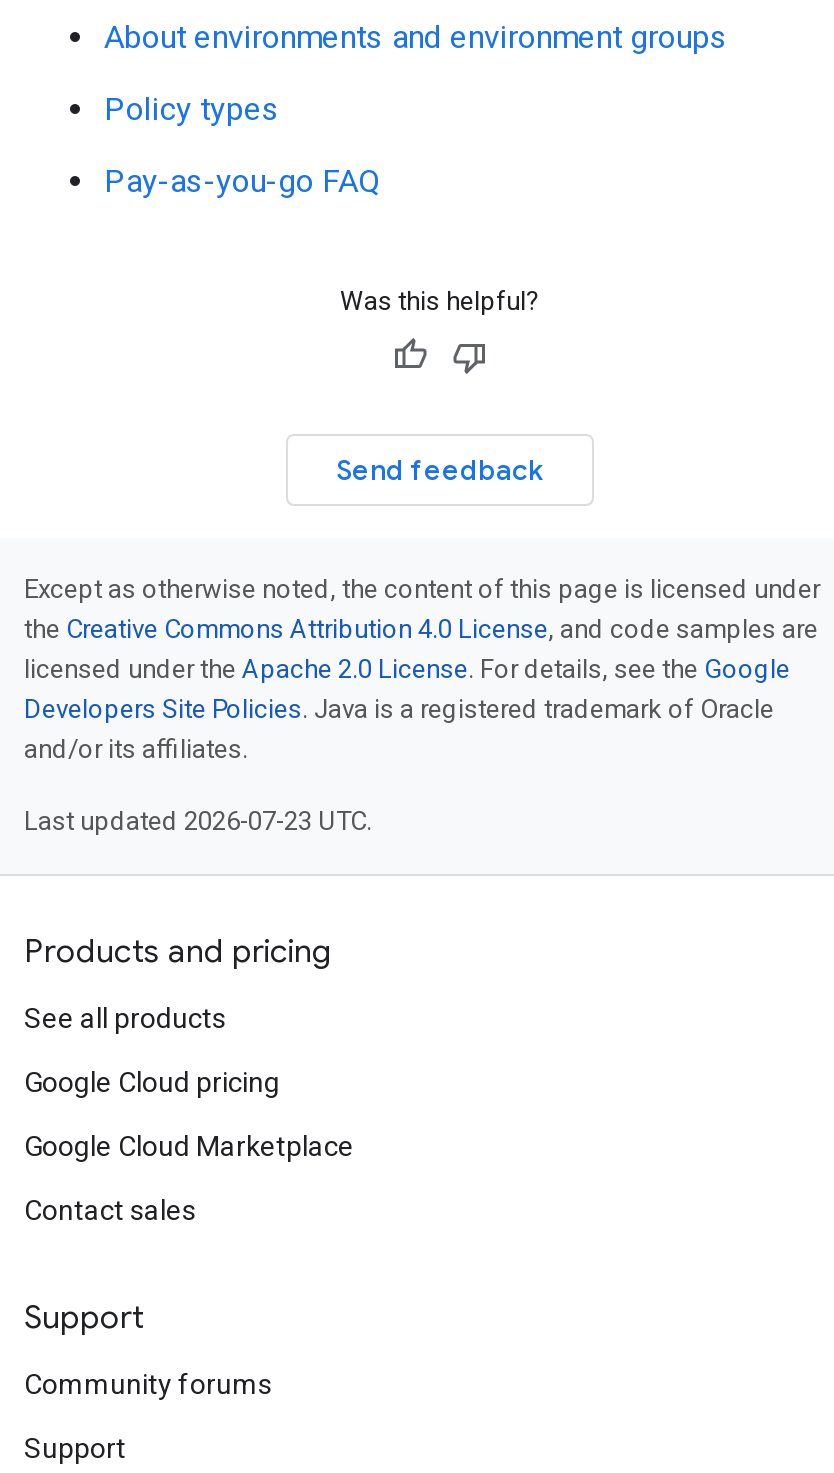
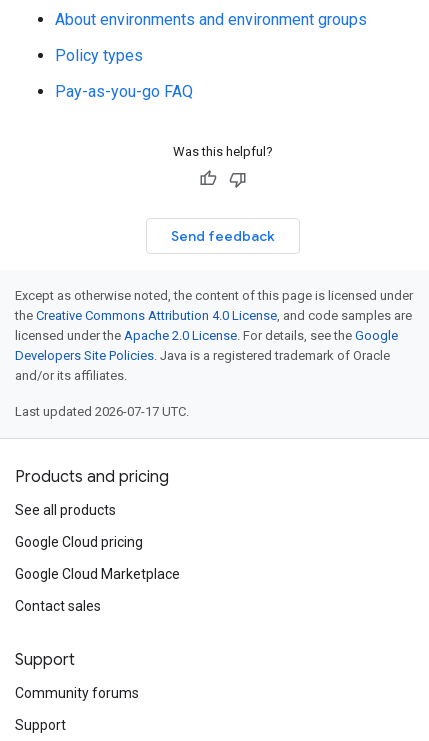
[24,806,372,836] Last updated 2026-07-23 UTC. -> [15,404,189,419] Last updated 2026-07-17 UTC.

